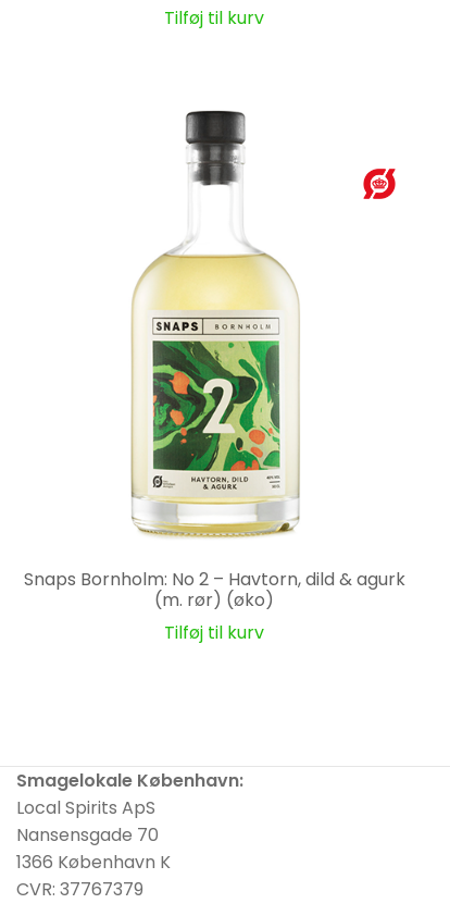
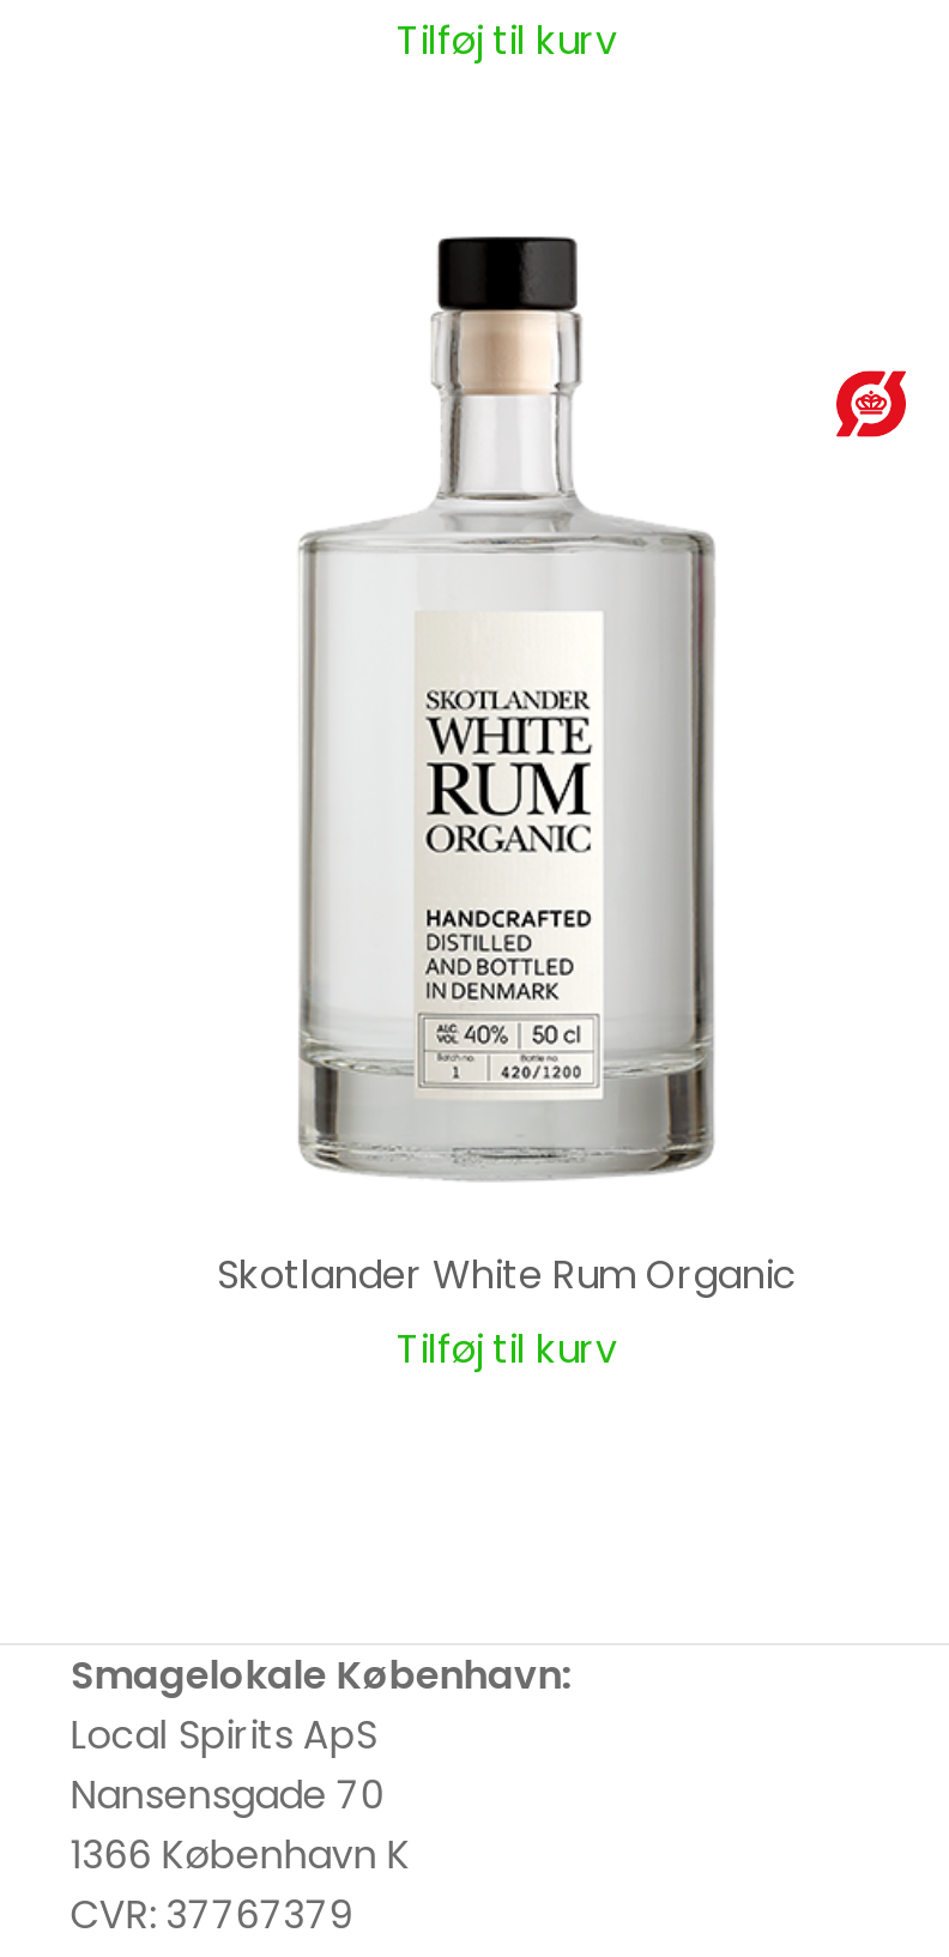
[23,110,405,612] [image] | Snaps Bornholm: No 2 – Havtorn, dild & agurk | (m. rør) (øko) -> [217,235,797,1303] [image] | Skotlander White Rum Organic

